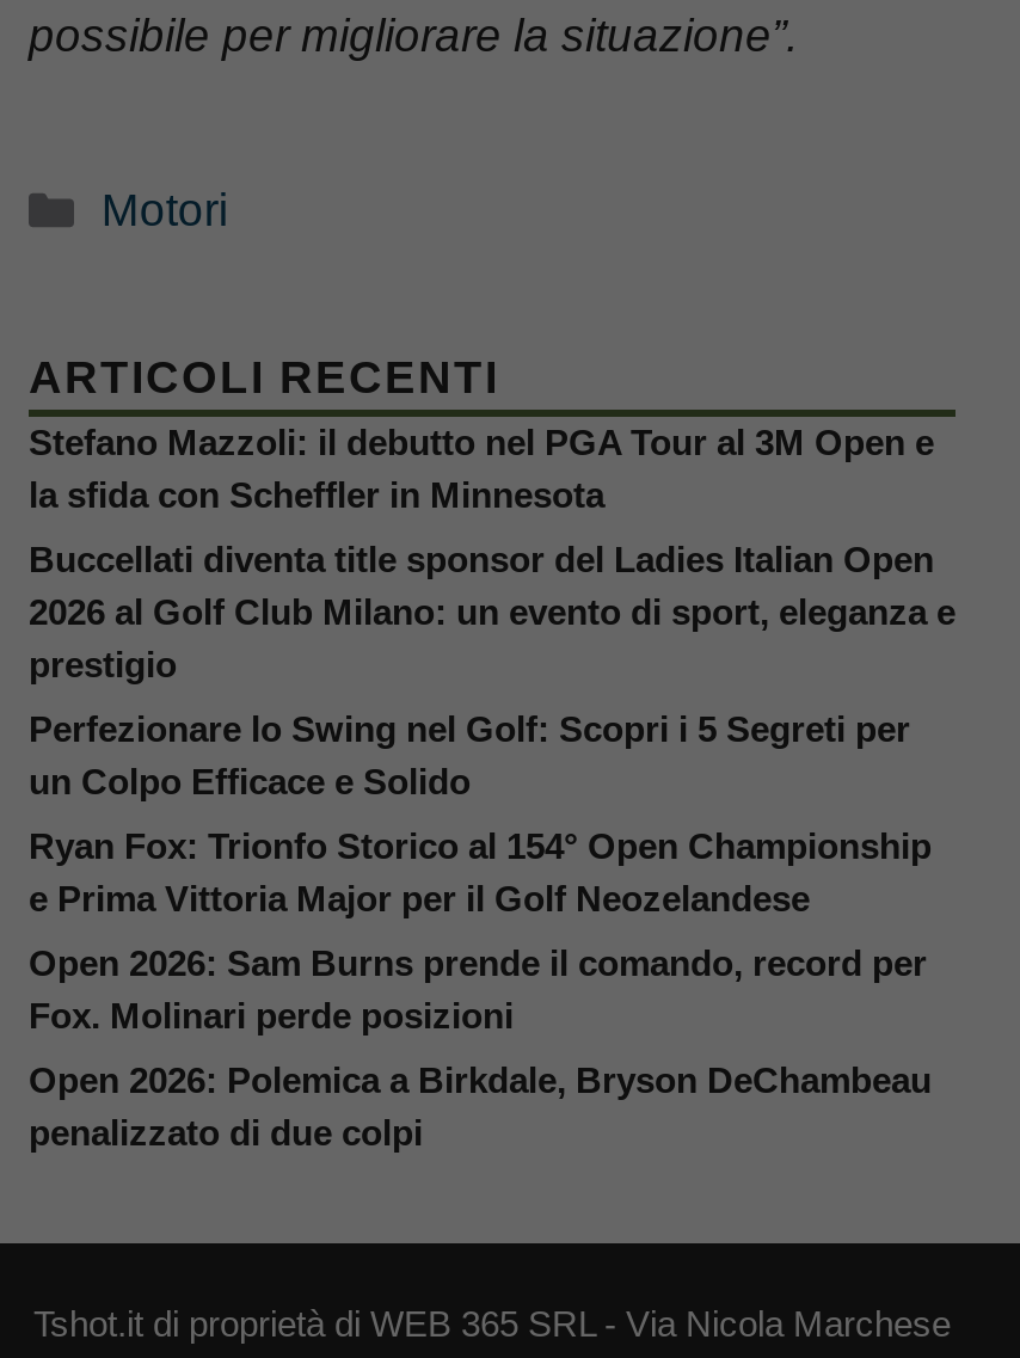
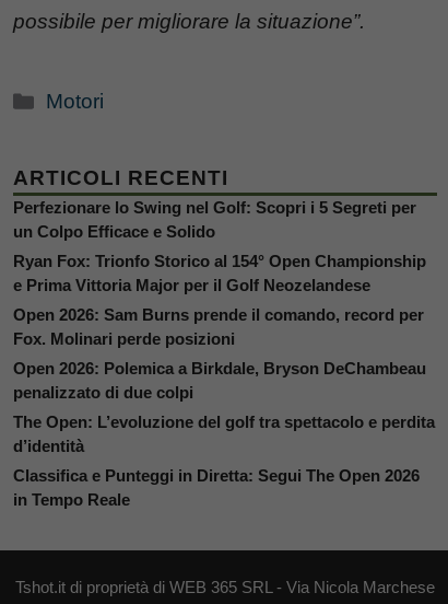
[29,422,956,685] Stefano Mazzoli: il debutto nel PGA Tour al 3M Open e | la sfida con Scheffler in Minnesota | Buccellati diventa title sponsor del Ladies Italian Open | 2026 al Golf Club Milano: un evento di sport, eleganza e | prestigio -> none
moved [29,709,932,1153] -> [13,198,426,402]: Perfezionare lo Swing nel Golf: Scopri i 5 Segreti per | un Colpo Efficace e Solido | Ryan Fox: Trionfo Storico al 154° Open Championship | e Prima Vittoria Major per il Golf Neozelandese | Open 2026: Sam Burns prende il comando, record per | Fox. Molinari perde posizioni | Open 2026: Polemica a Birkdale, Bryson DeChambeau | penalizzato di due colpi
none -> [13,413,435,509] The Open: L’evoluzione del golf tra spettacolo e perdita | d’identità | Classifica e Punteggi in Diretta: Segui The Open 2026 | in Tempo Reale

